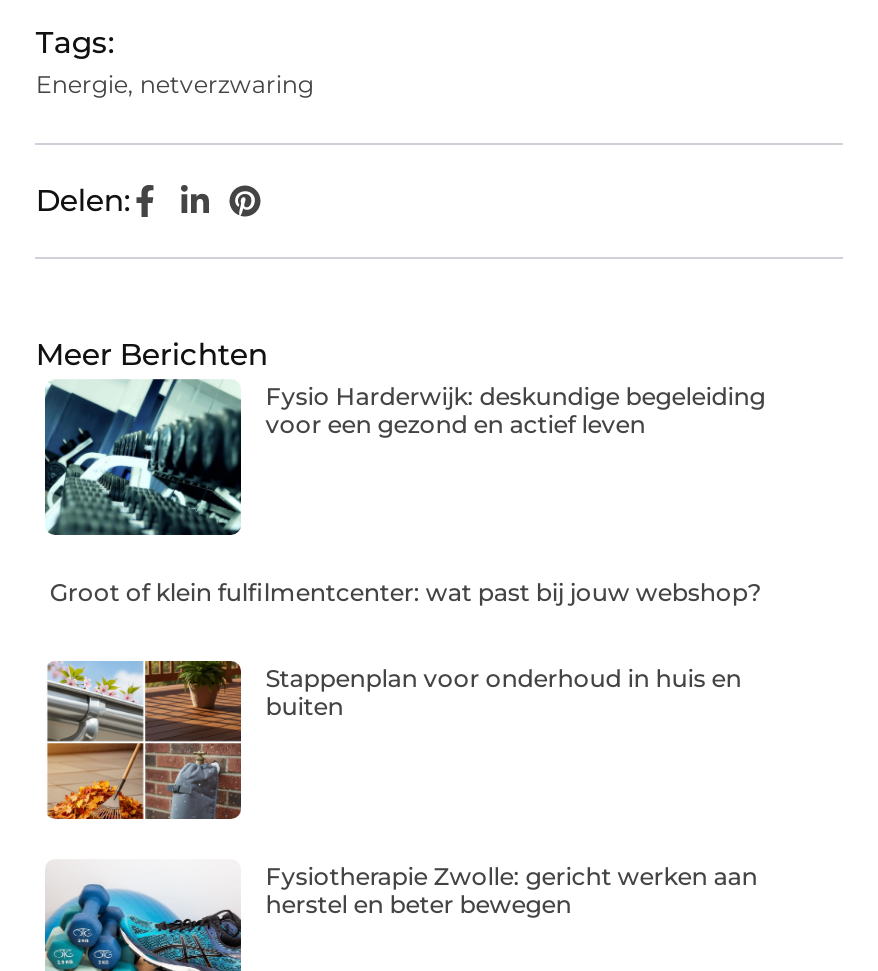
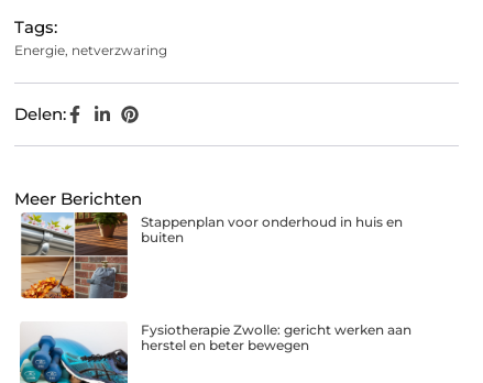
[43,379,765,537] [image] | Fysio Harderwijk: deskundige begeleiding | voor een gezond en actief leven -> none
[50,578,762,608] Groot of klein fulfilmentcenter: wat past bij jouw webshop? -> none

